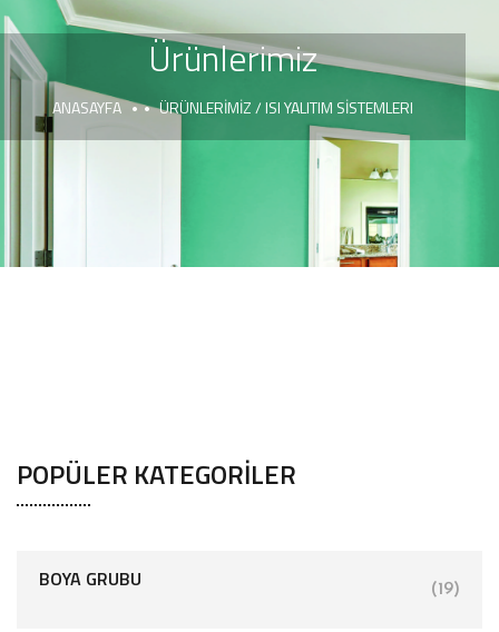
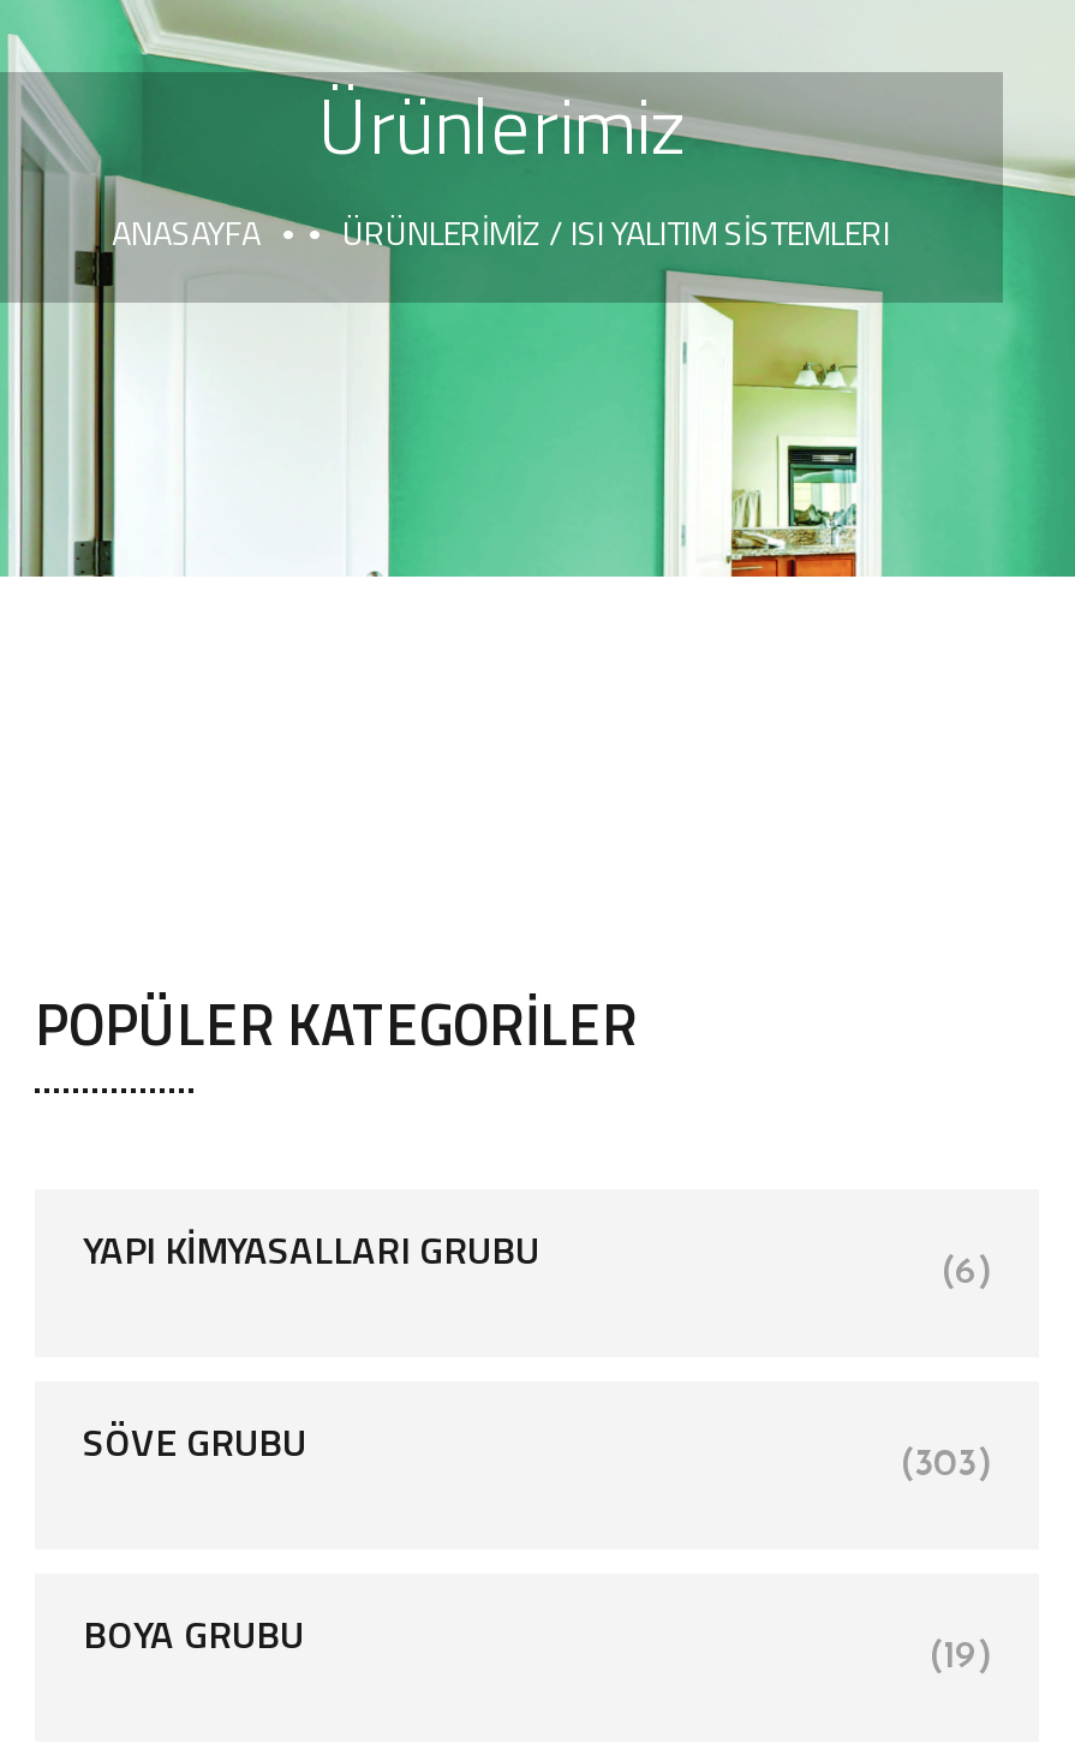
none -> [83,1220,991,1485] YAPI KİMYASALLARI GRUBU | (6) | SÖVE GRUBU | (303)

